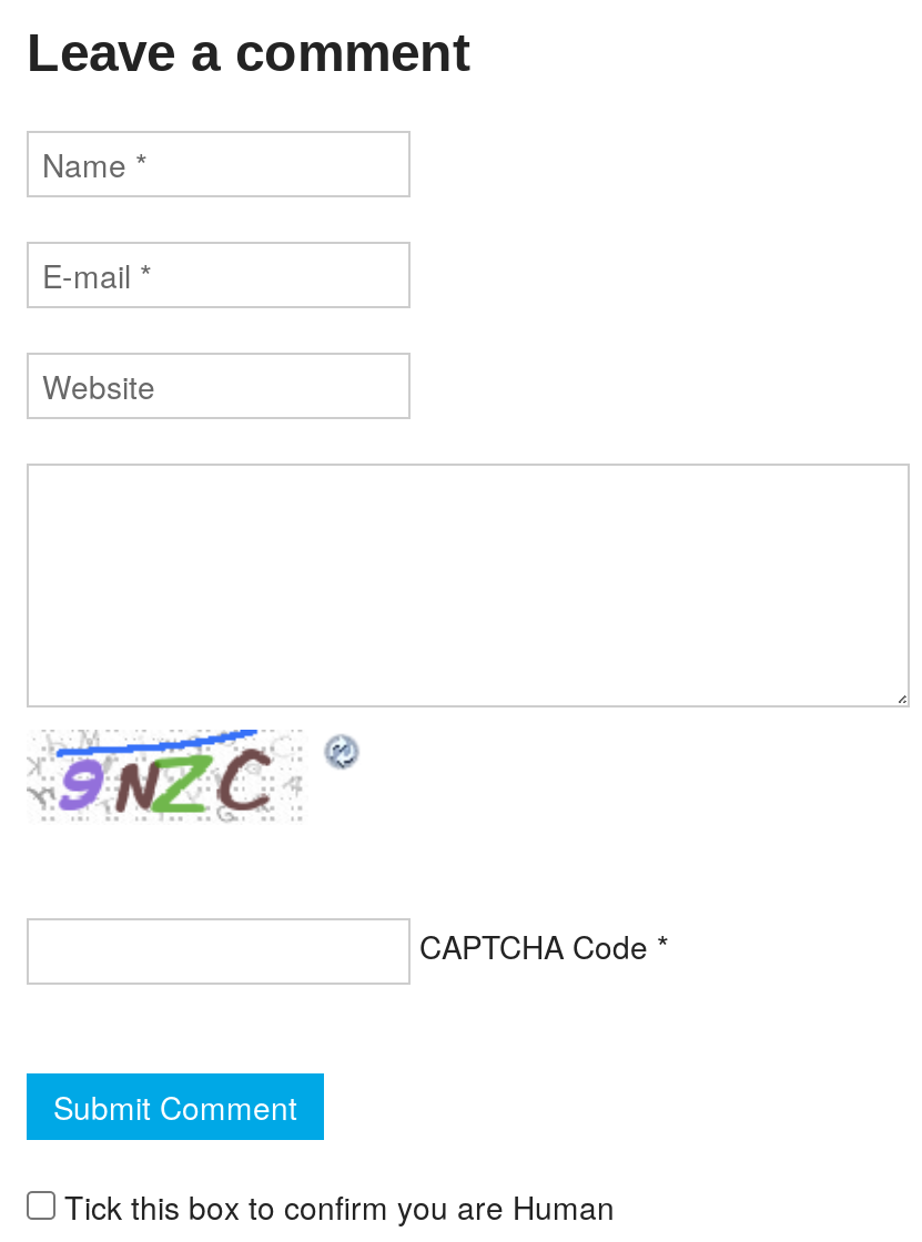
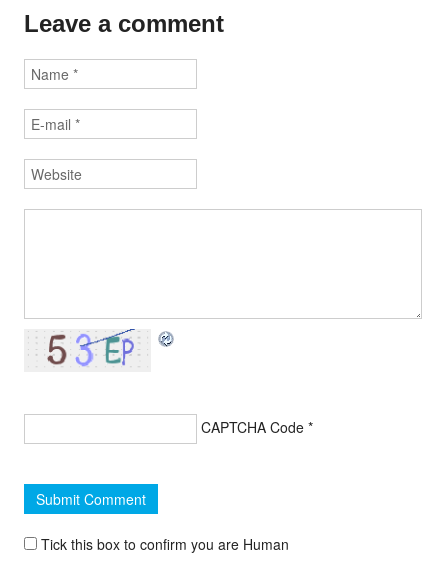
[29,727,273,821] [image] -> [29,328,140,367] [image]

